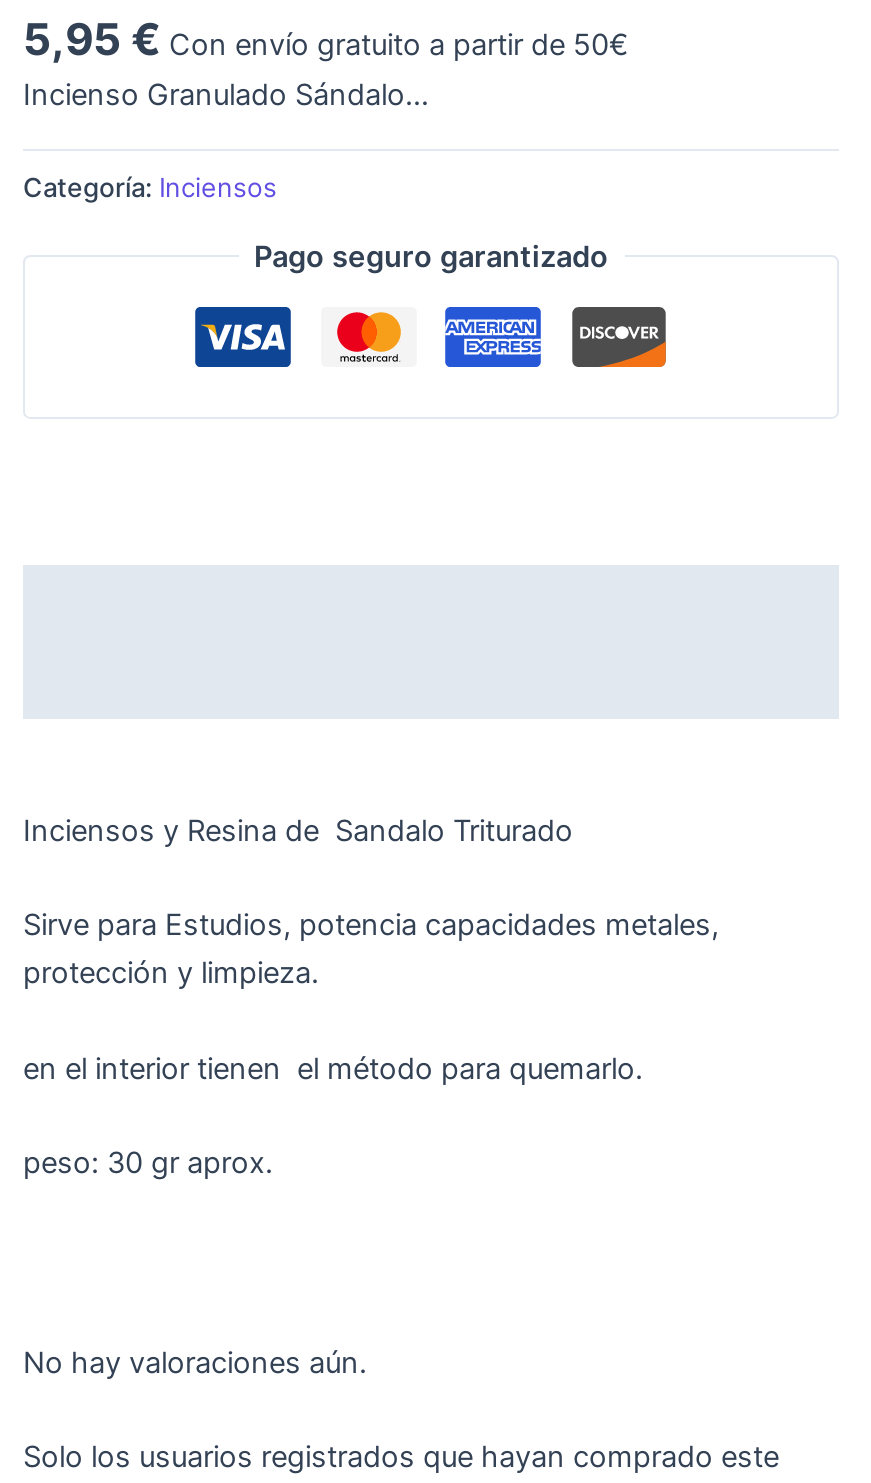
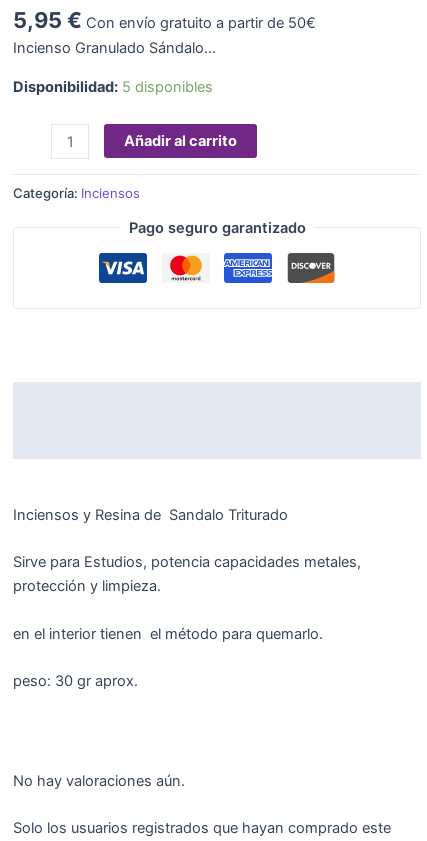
none -> [13,78,213,96] Disponibilidad: 5 disponibles
none -> [124,132,237,150] Añadir al carrito

